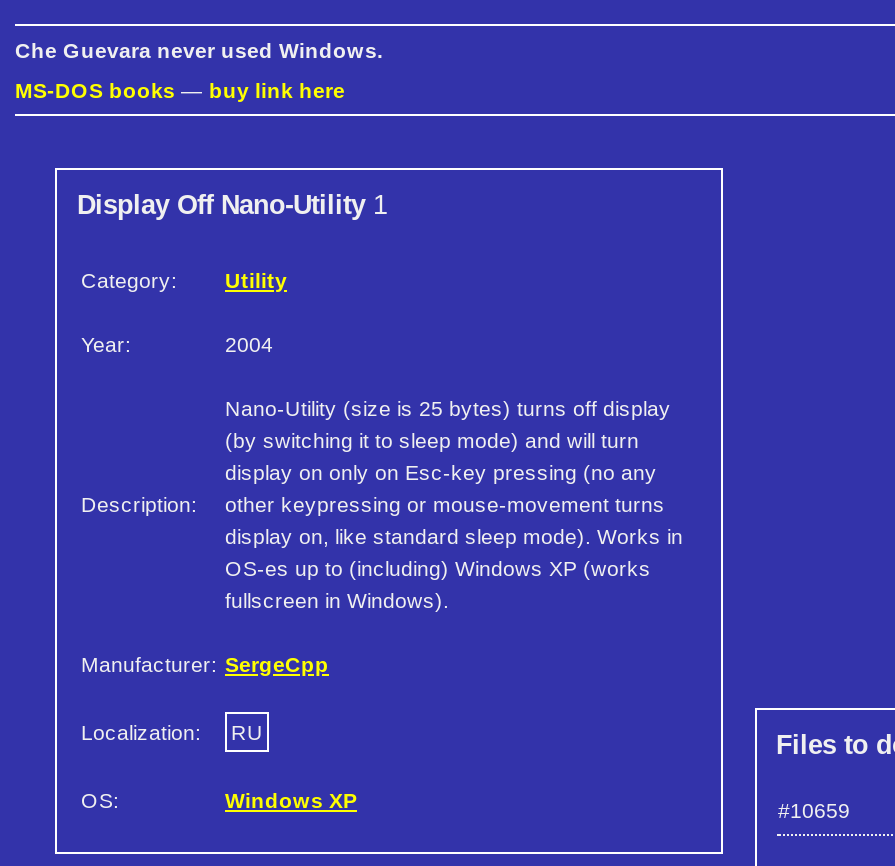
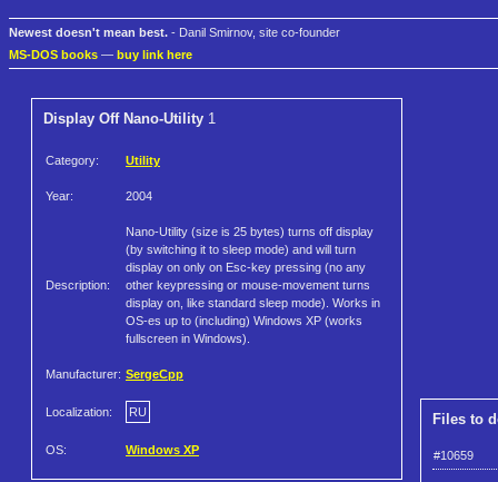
[15,38,383,62] Che Guevara never used Windows. -> [9,26,340,39] Newest doesn't mean best. - Danil Smirnov, site co-founder

